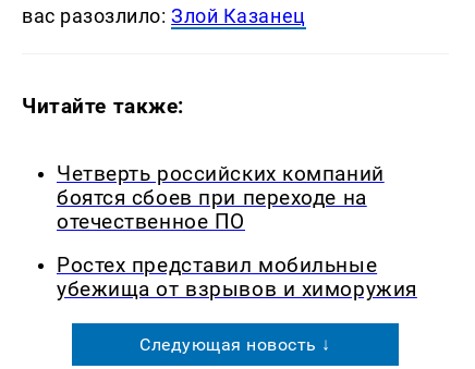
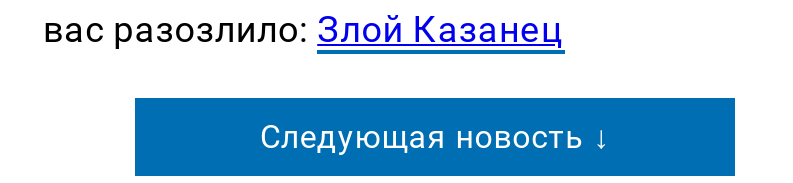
[22,93,417,302] Читайте также: | Четверть российских компаний | боятся сбоев при переходе на | отечественное ПО | Ростех представил мобильные | убежища от взрывов и химоружия -> none

